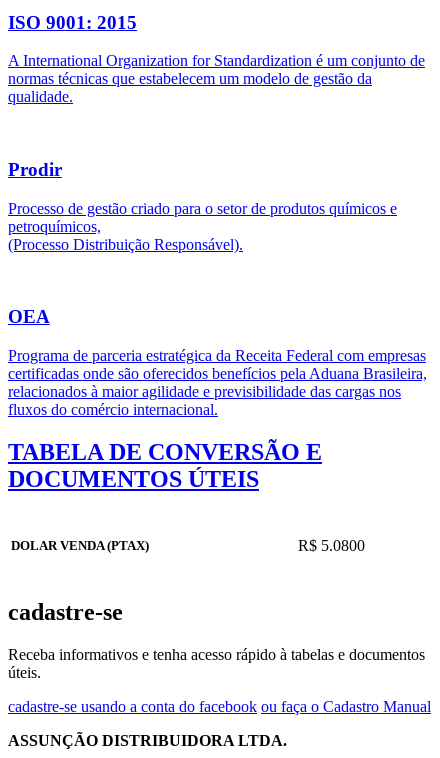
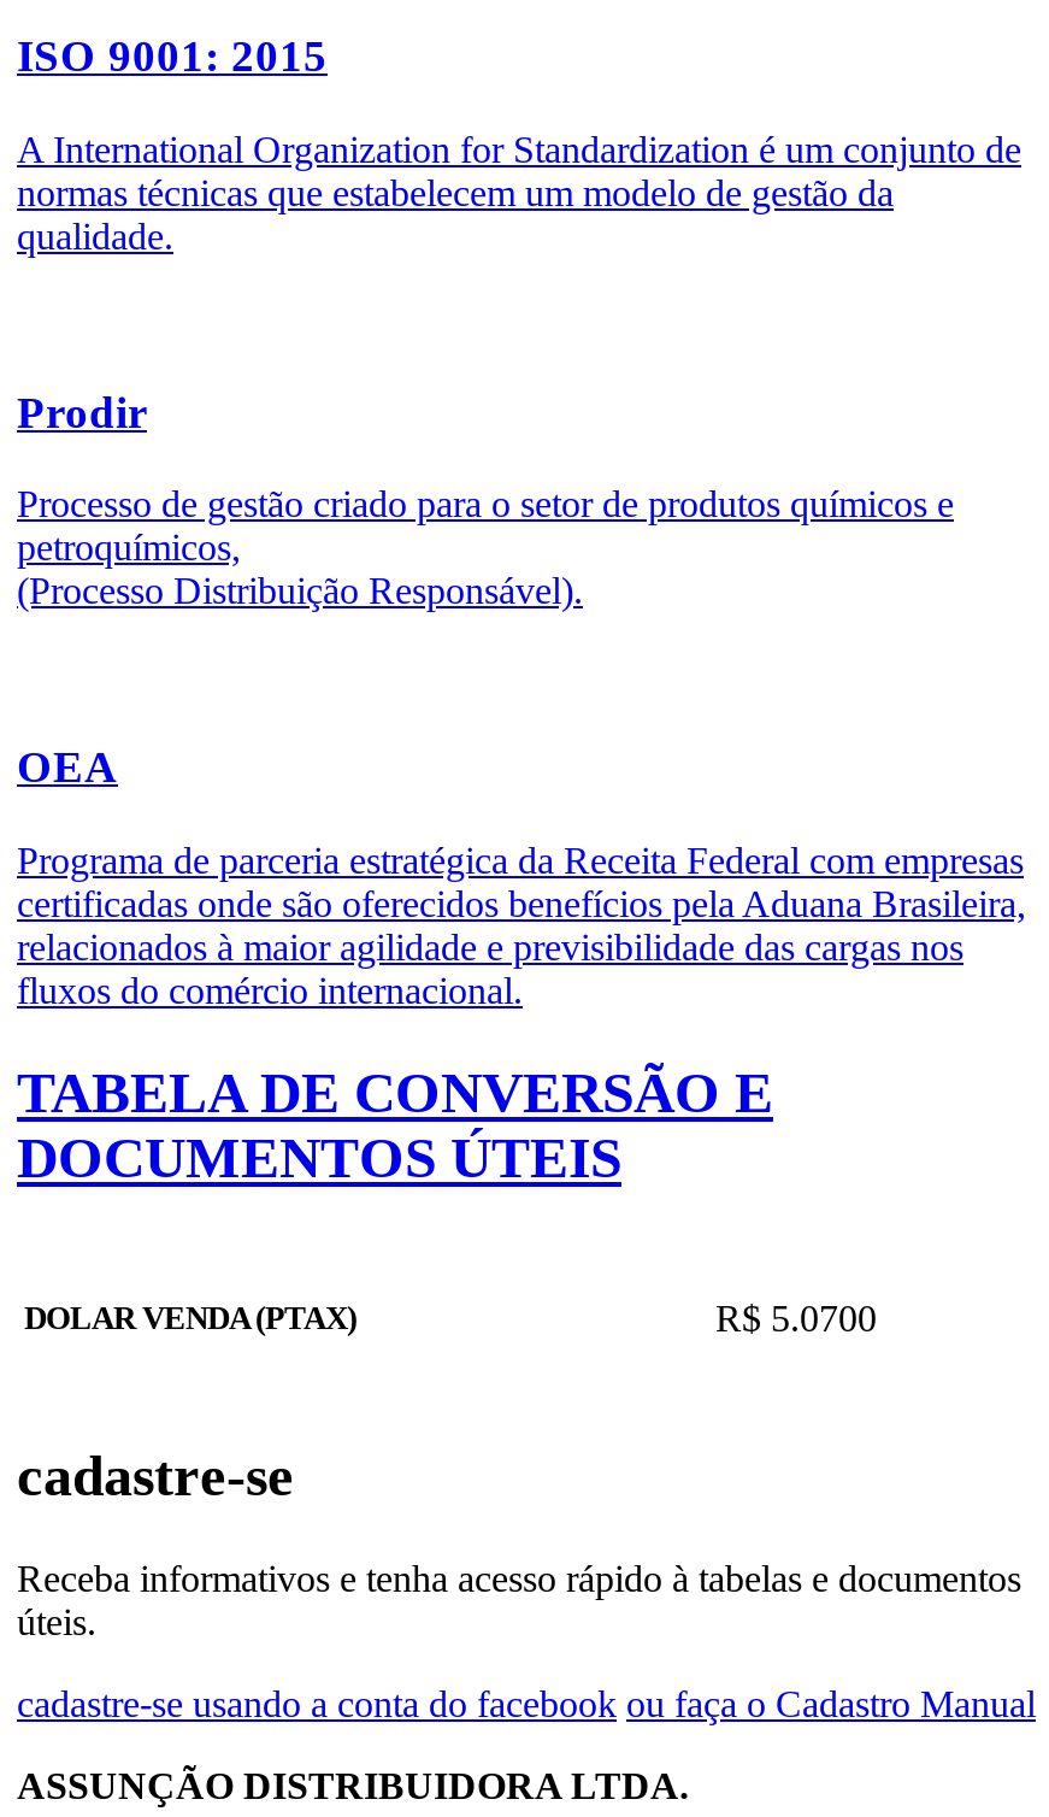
[298,537,365,554] R$ 5.0800 -> [715,1296,877,1337] R$ 5.0700

